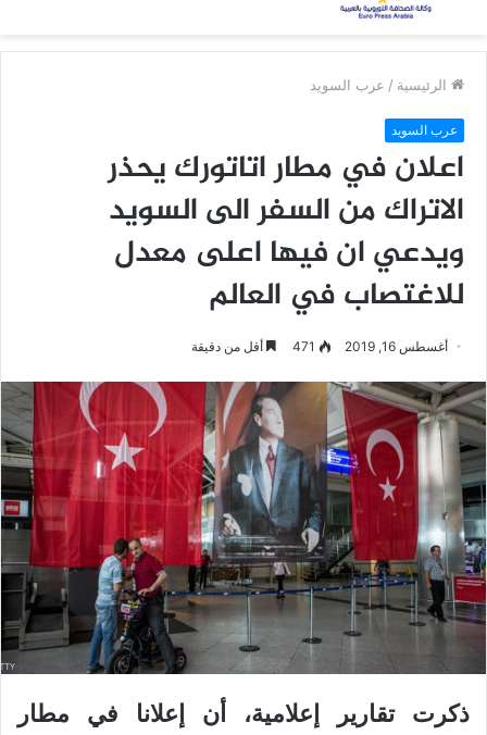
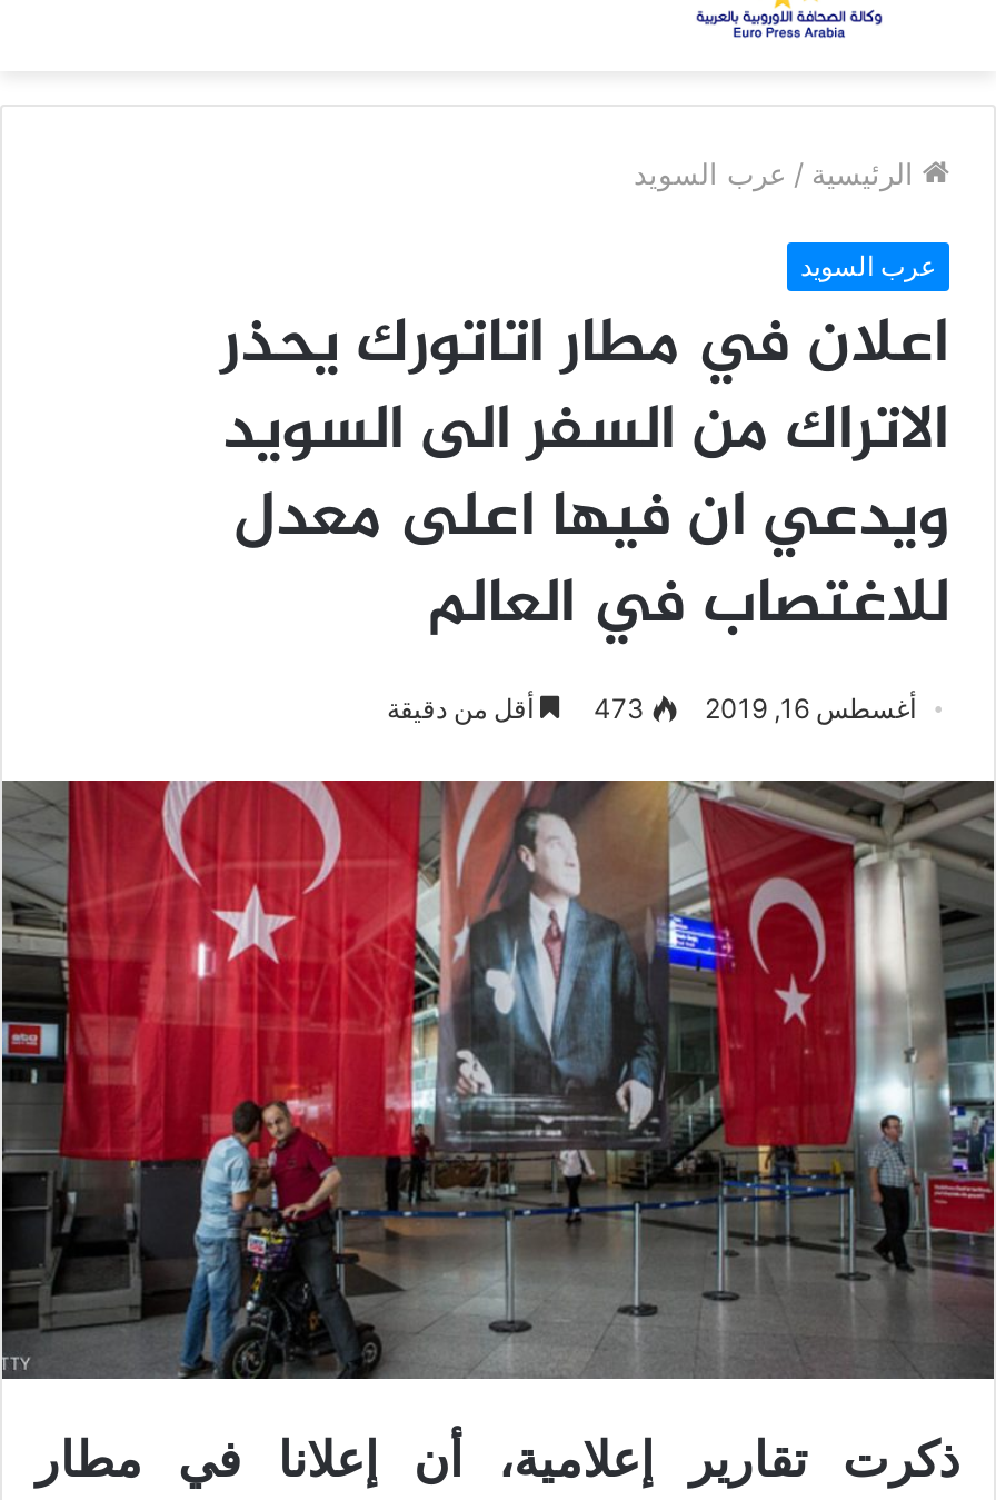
[292,338,315,354] 471 -> [594,692,645,725] 473

